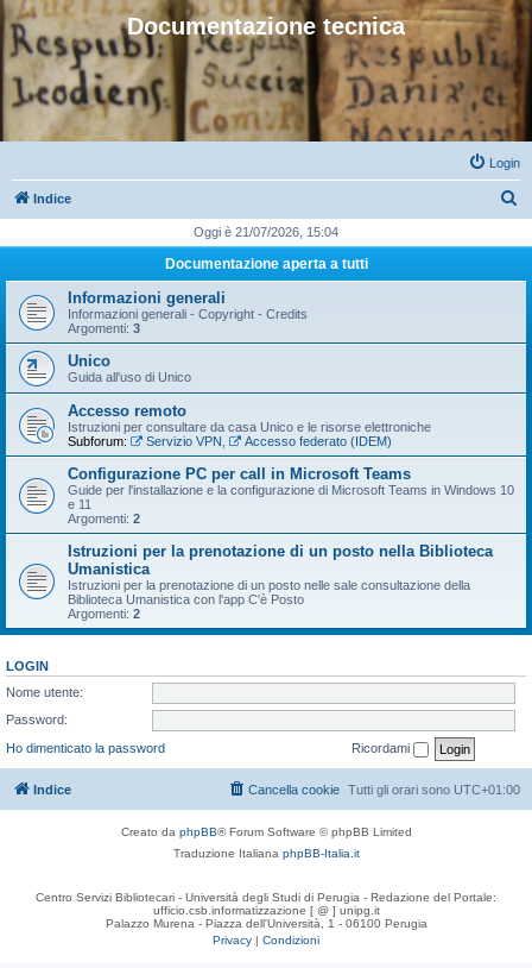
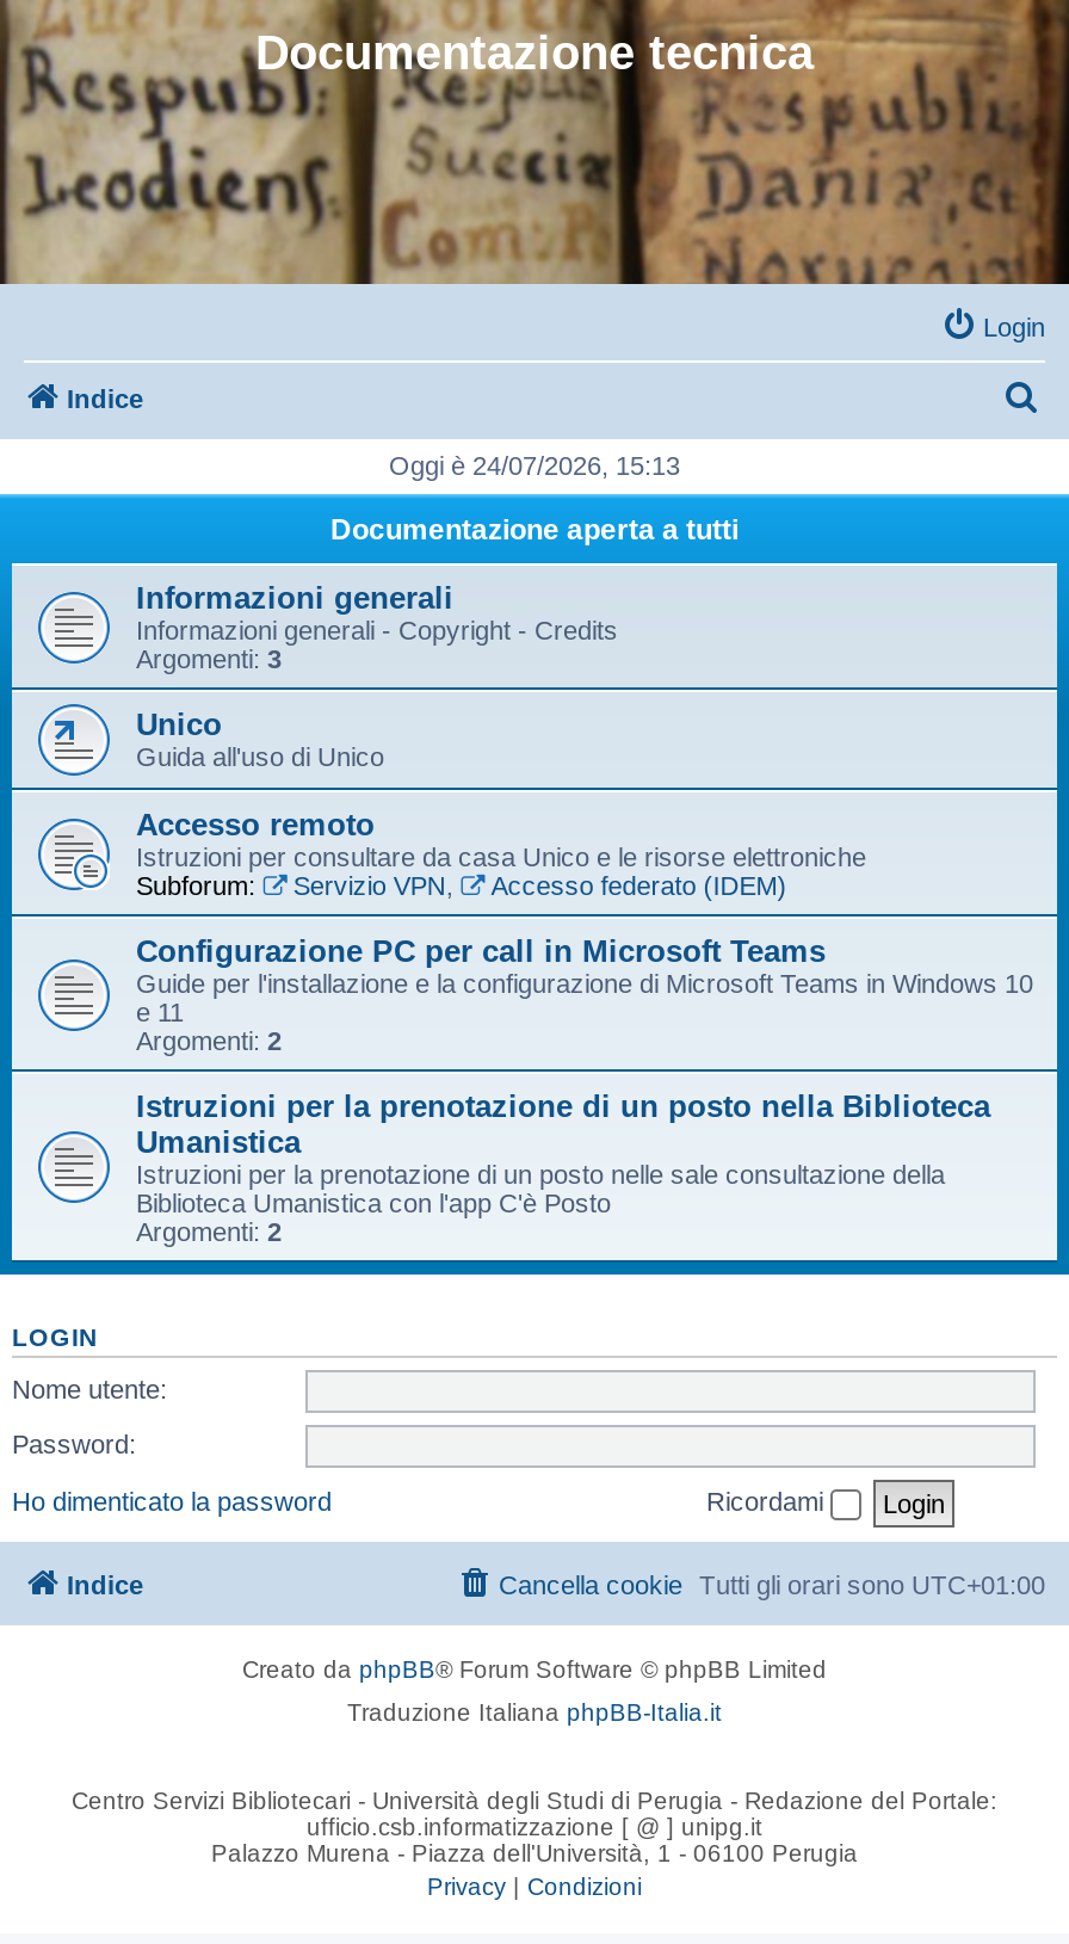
[194,225,338,239] Oggi è 21/07/2026, 15:04 -> [389,451,680,480] Oggi è 24/07/2026, 15:13

